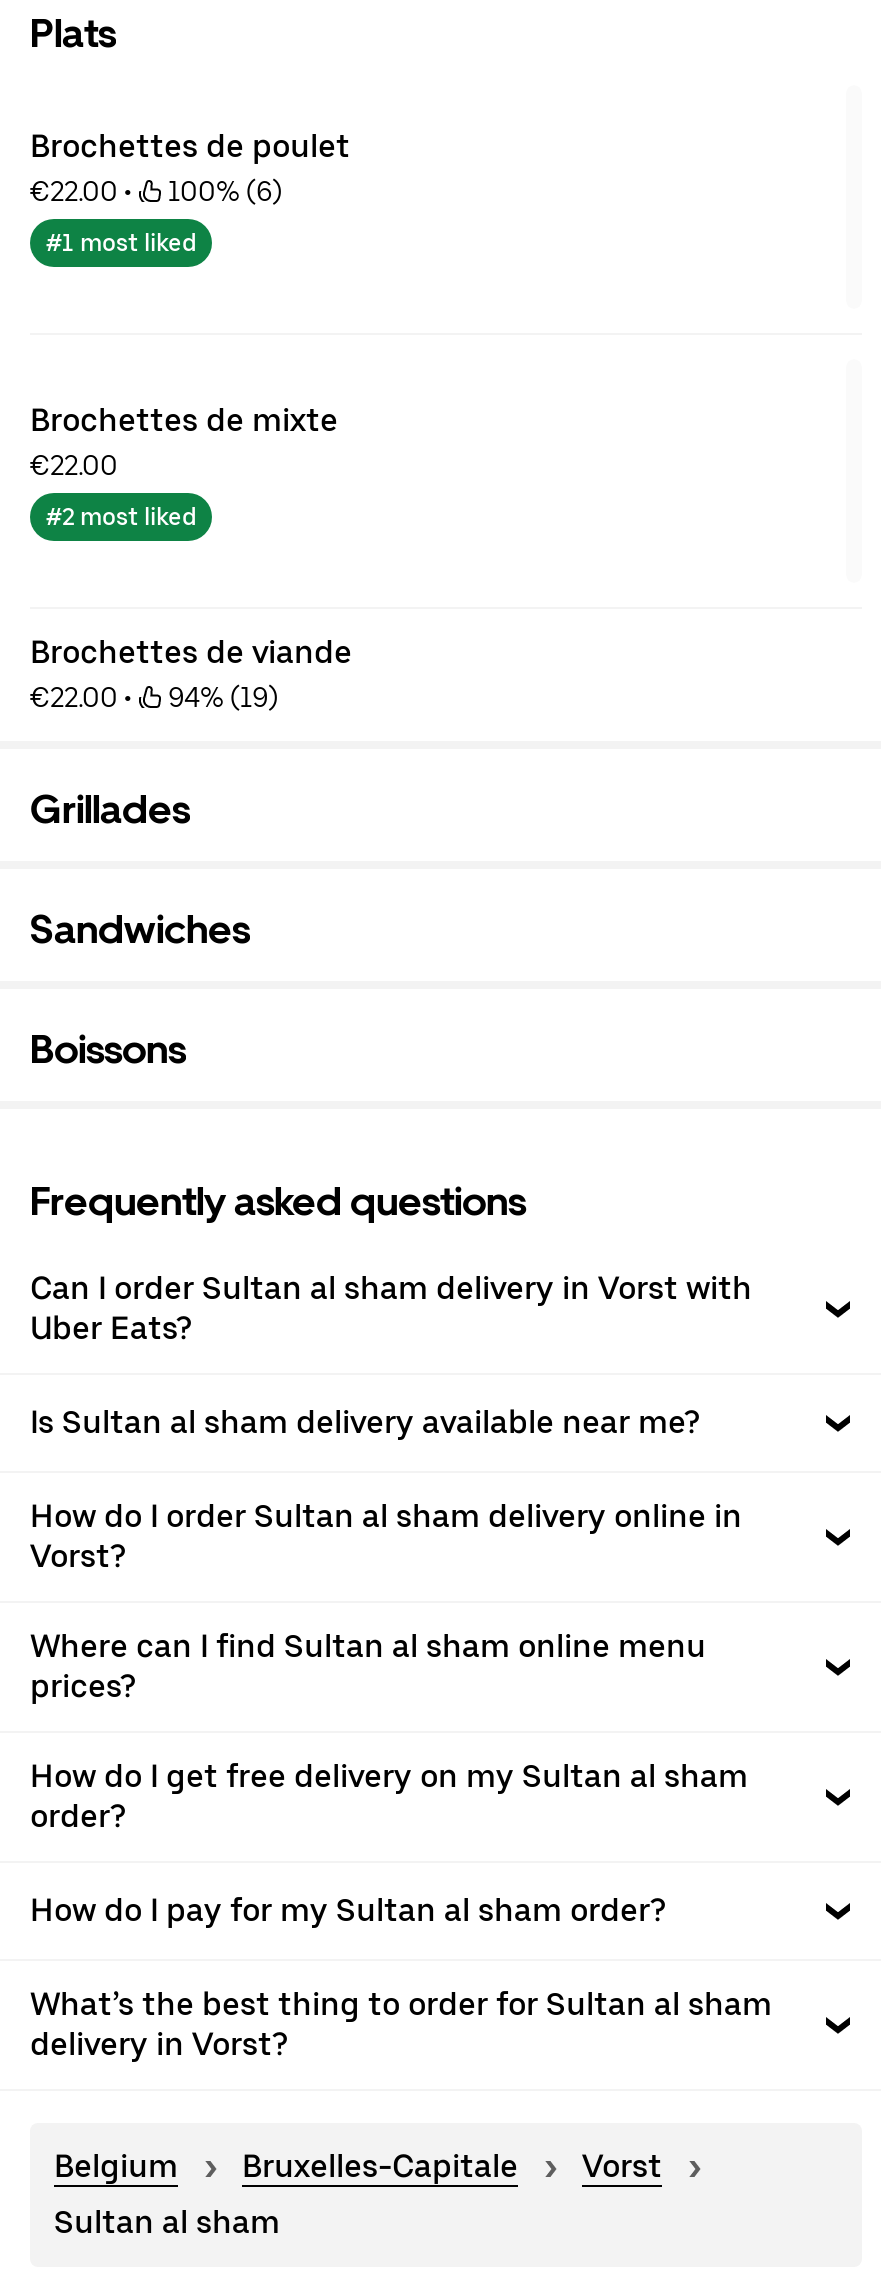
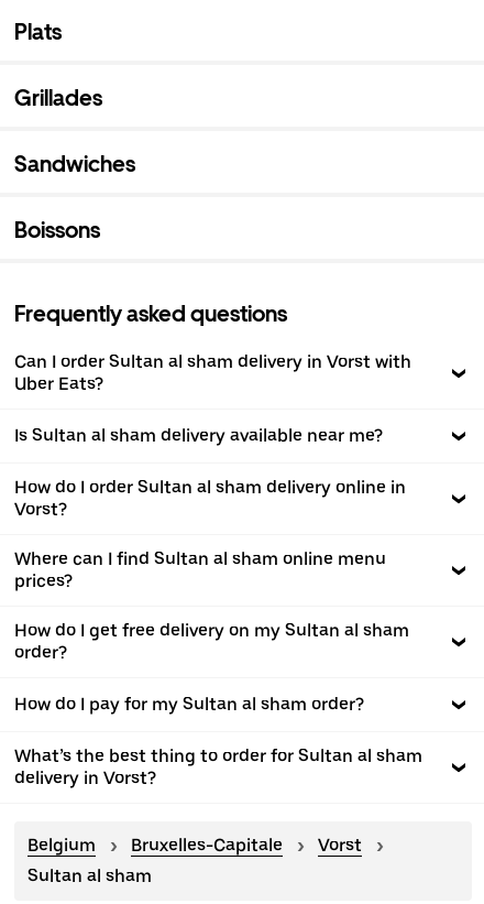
[30,127,350,257] Brochettes de poulet | €22.00 • | 100% (6) | #1 most liked -> none
[30,401,338,531] Brochettes de mixte | €22.00 | #2 most liked -> none
[30,633,352,713] Brochettes de viande | €22.00 • | 94% (19) -> none

